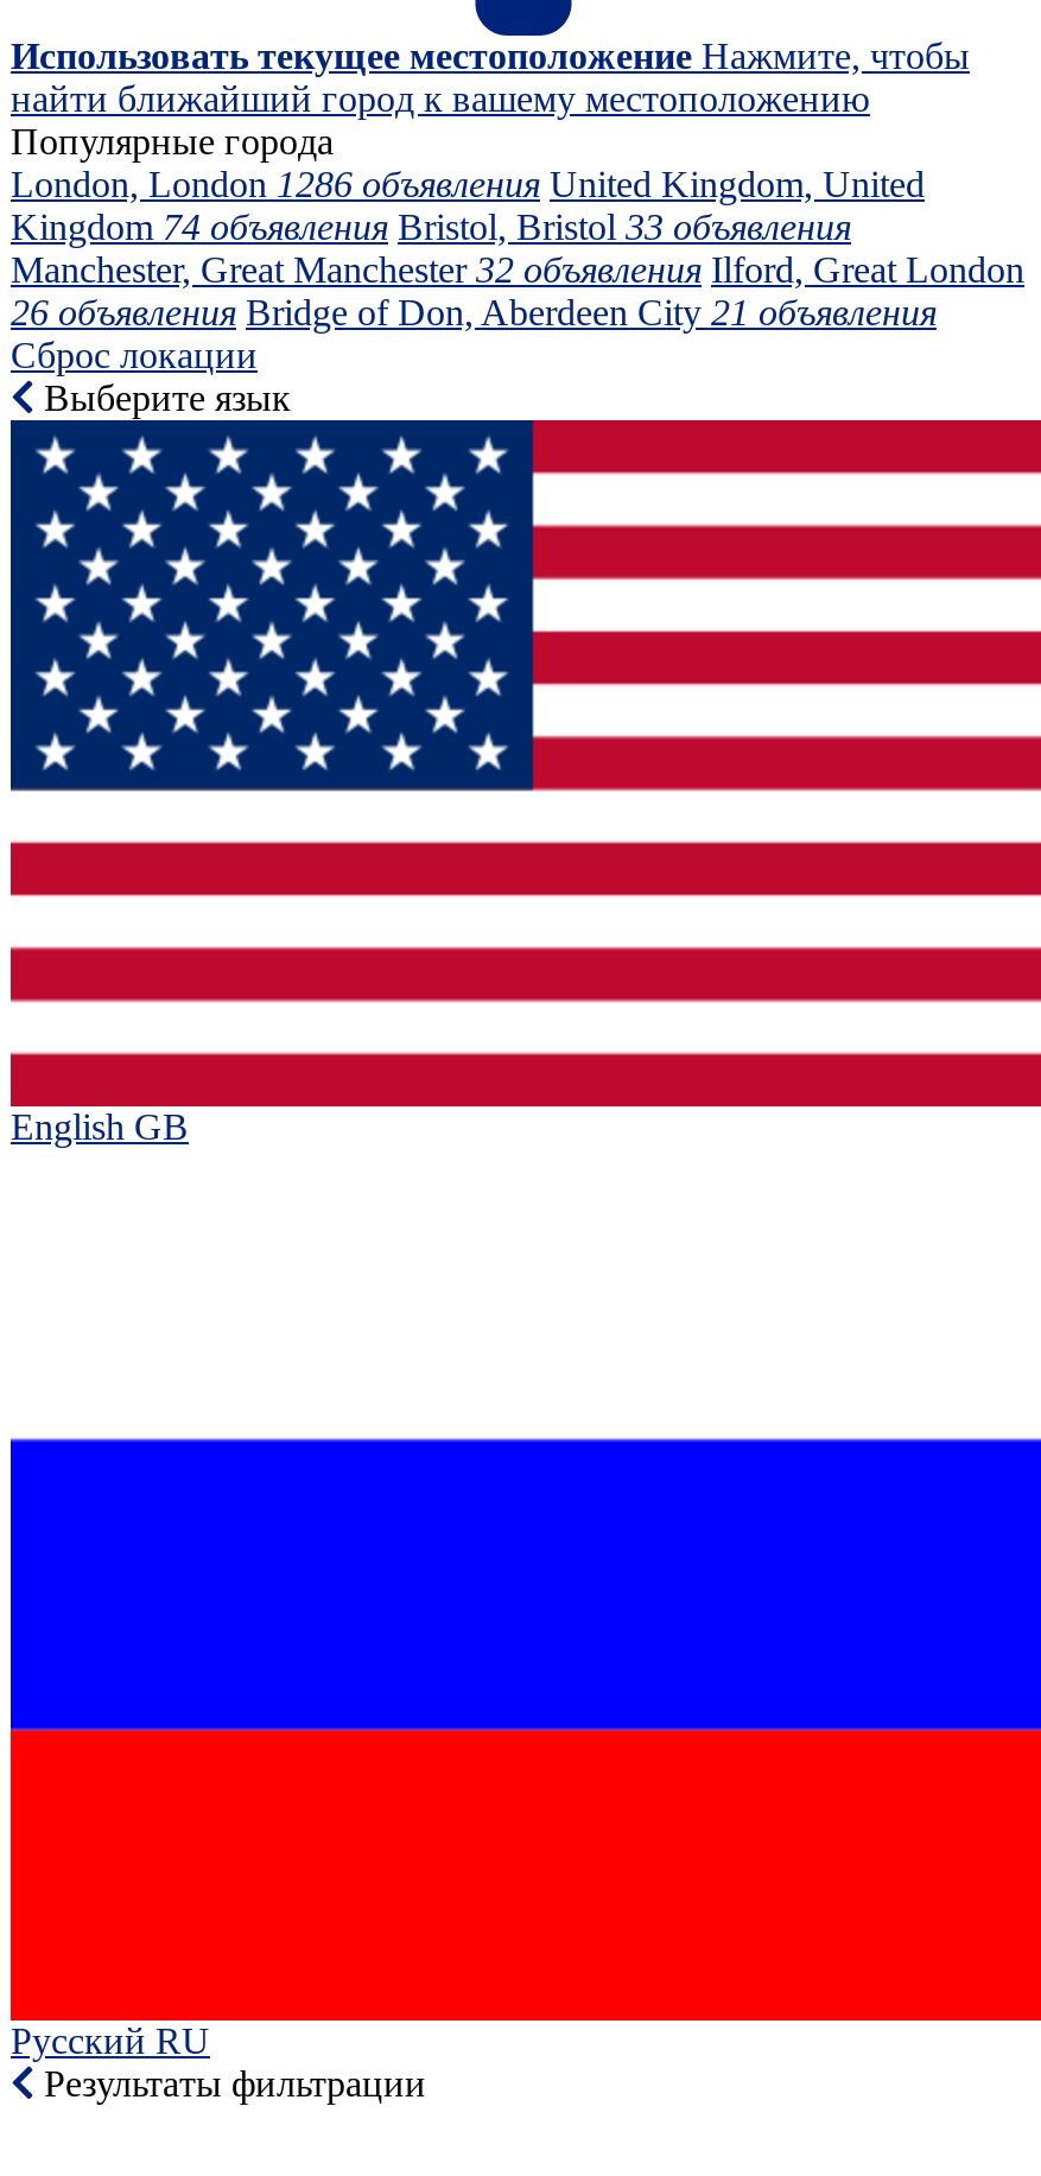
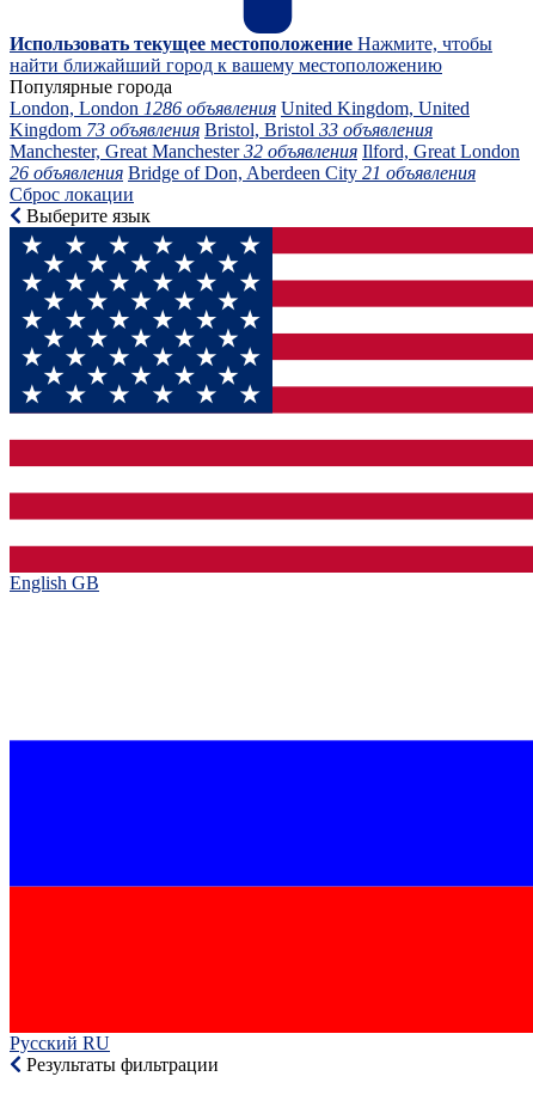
[11,207,851,247] Kingdom 74 объявления Bristol, Bristol 33 объявления -> [10,120,433,140] Kingdom 73 объявления Bristol, Bristol 33 объявления

